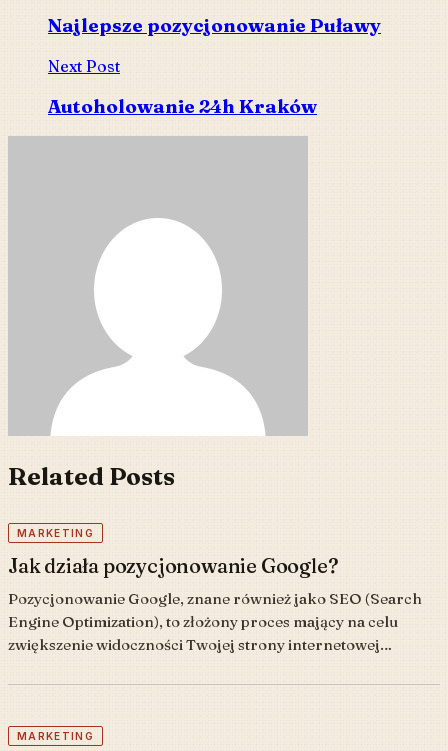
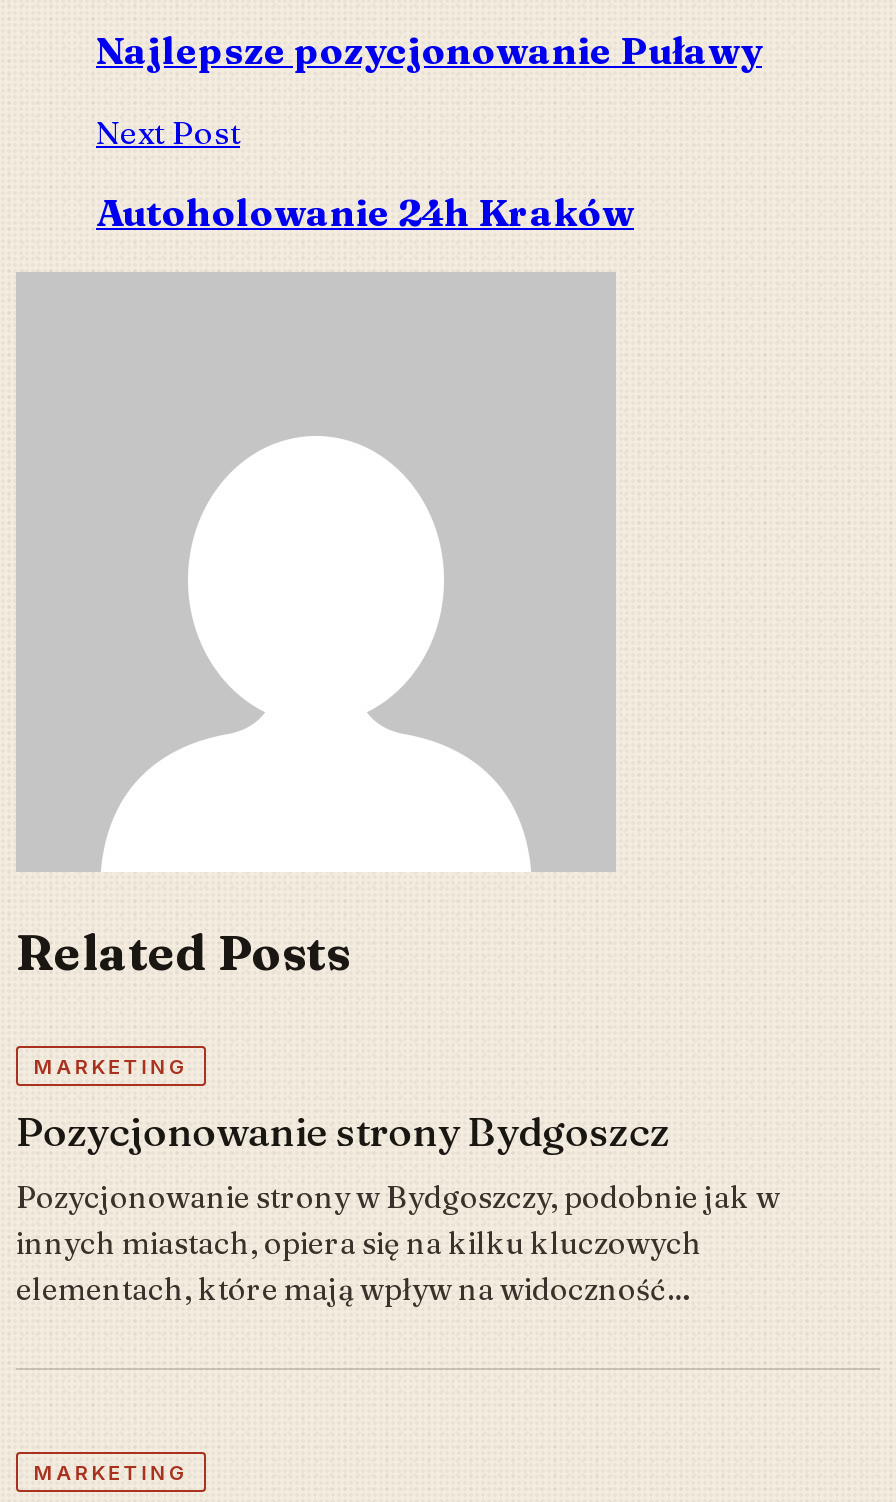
[8,553,422,654] Jak działa pozycjonowanie Google? | Pozycjonowanie Google, znane również jako SEO (Search | Engine Optimization), to złożony proces mający na celu | zwiększenie widoczności Twojej strony internetowej… -> [16,1107,780,1309] Pozycjonowanie strony Bydgoszcz | Pozycjonowanie strony w Bydgoszczy, podobnie jak w | innych miastach, opiera się na kilku kluczowych | elementach, które mają wpływ na widoczność…

